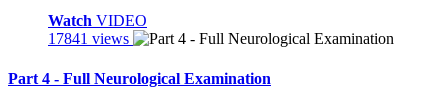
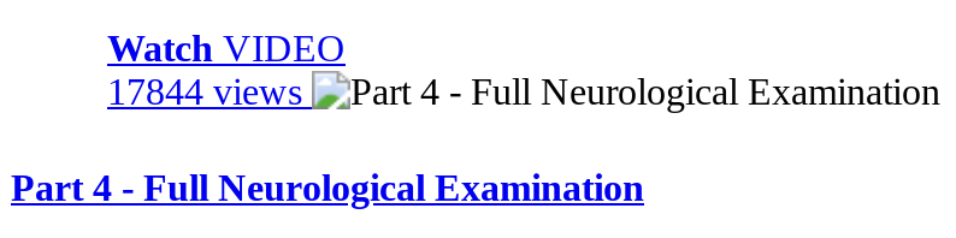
[48,30,133,47] 17841 views -> [107,72,312,113] 17844 views

